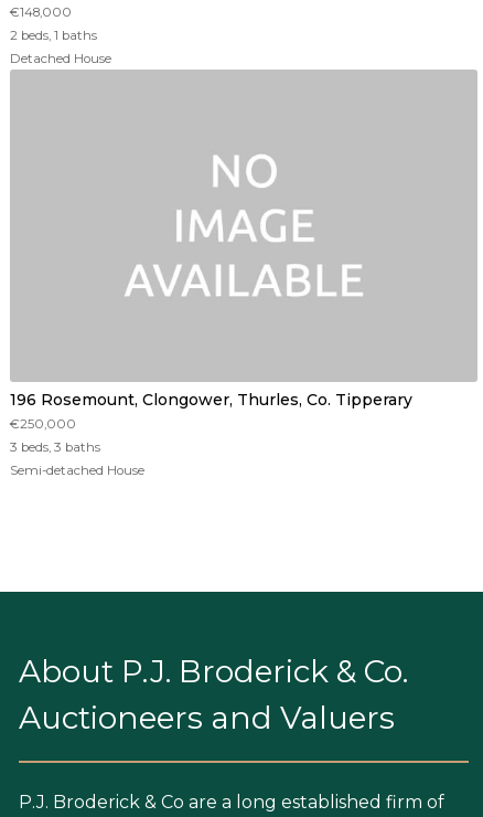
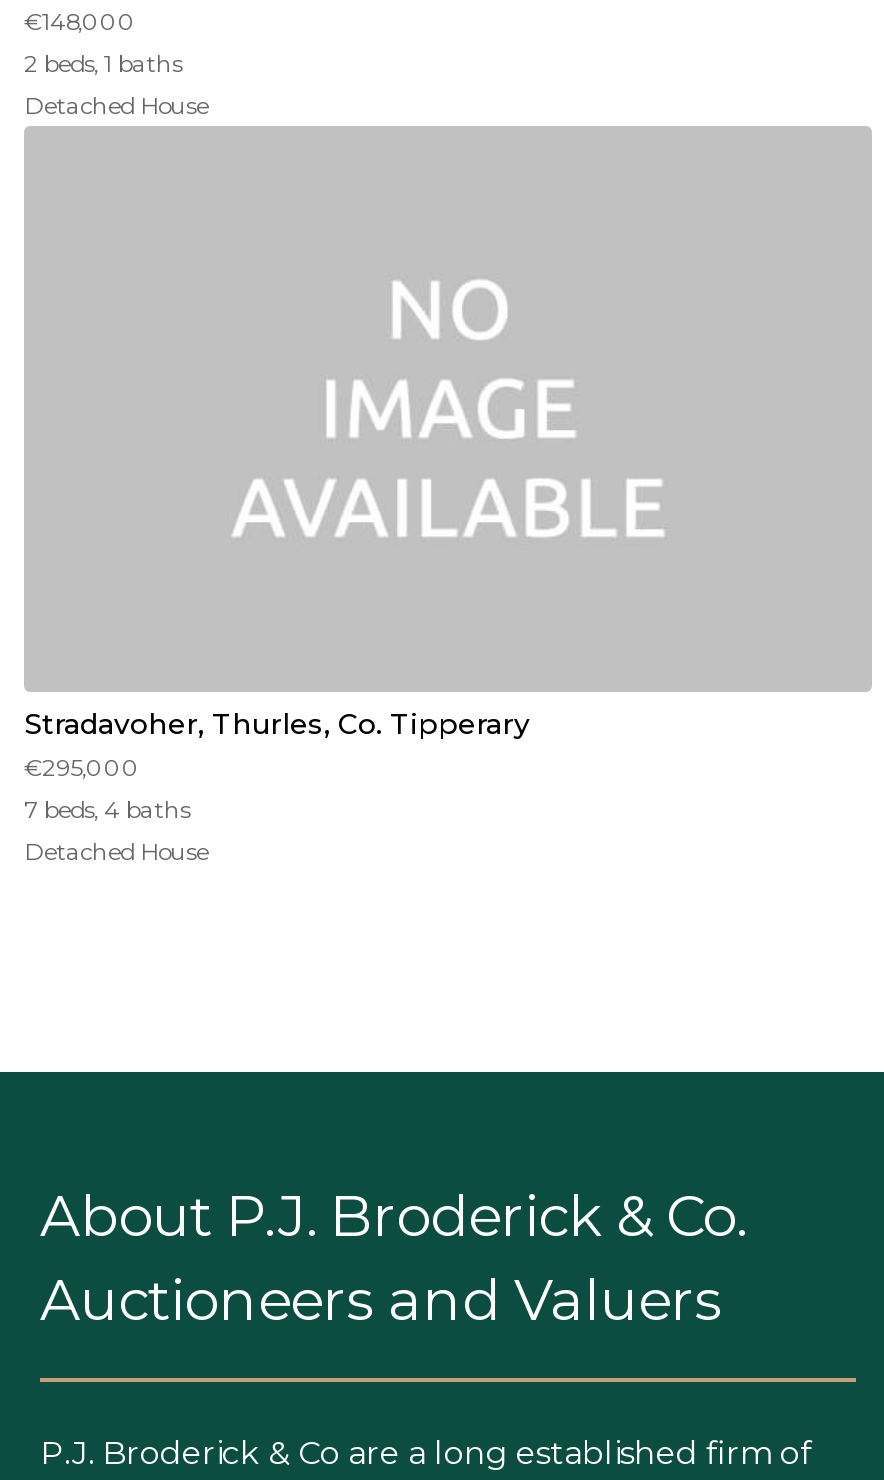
[10,390,412,431] 196 Rosemount, Clongower, Thurles, Co. Tipperary | €250,000 -> [24,706,530,782] Stradavoher, Thurles, Co. Tipperary | €295,000
[10,439,100,455] 3 beds, 3 baths -> [24,796,190,824] 7 beds, 4 baths
[10,462,144,478] Semi-detached House -> [24,838,208,866] Detached House

